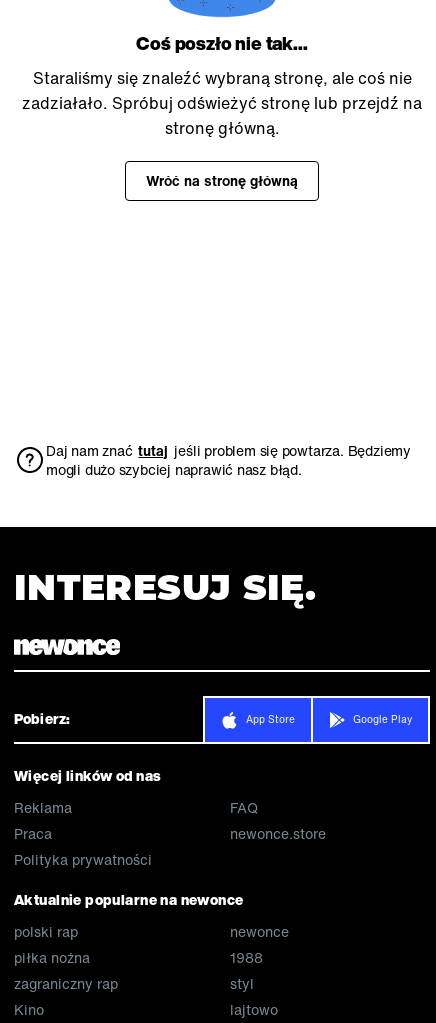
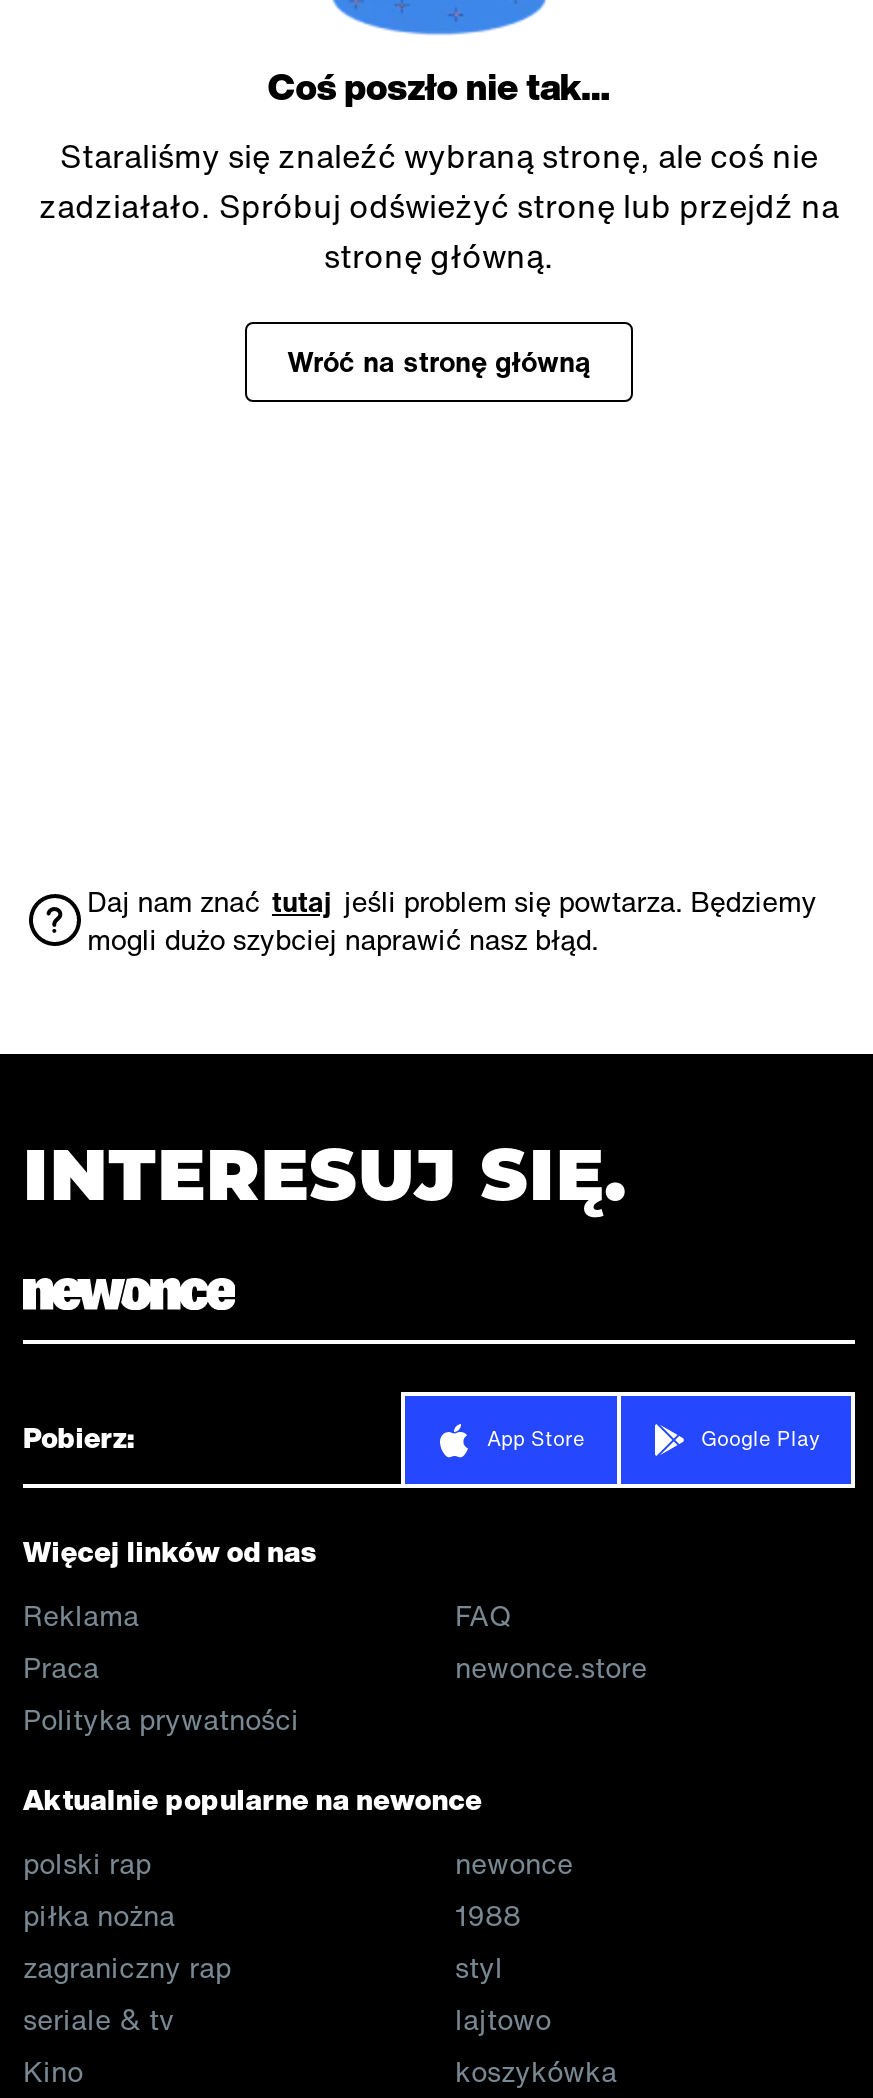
none -> [23,1998,173,2040] seriale & tv
none -> [455,2050,617,2092] koszykówka

